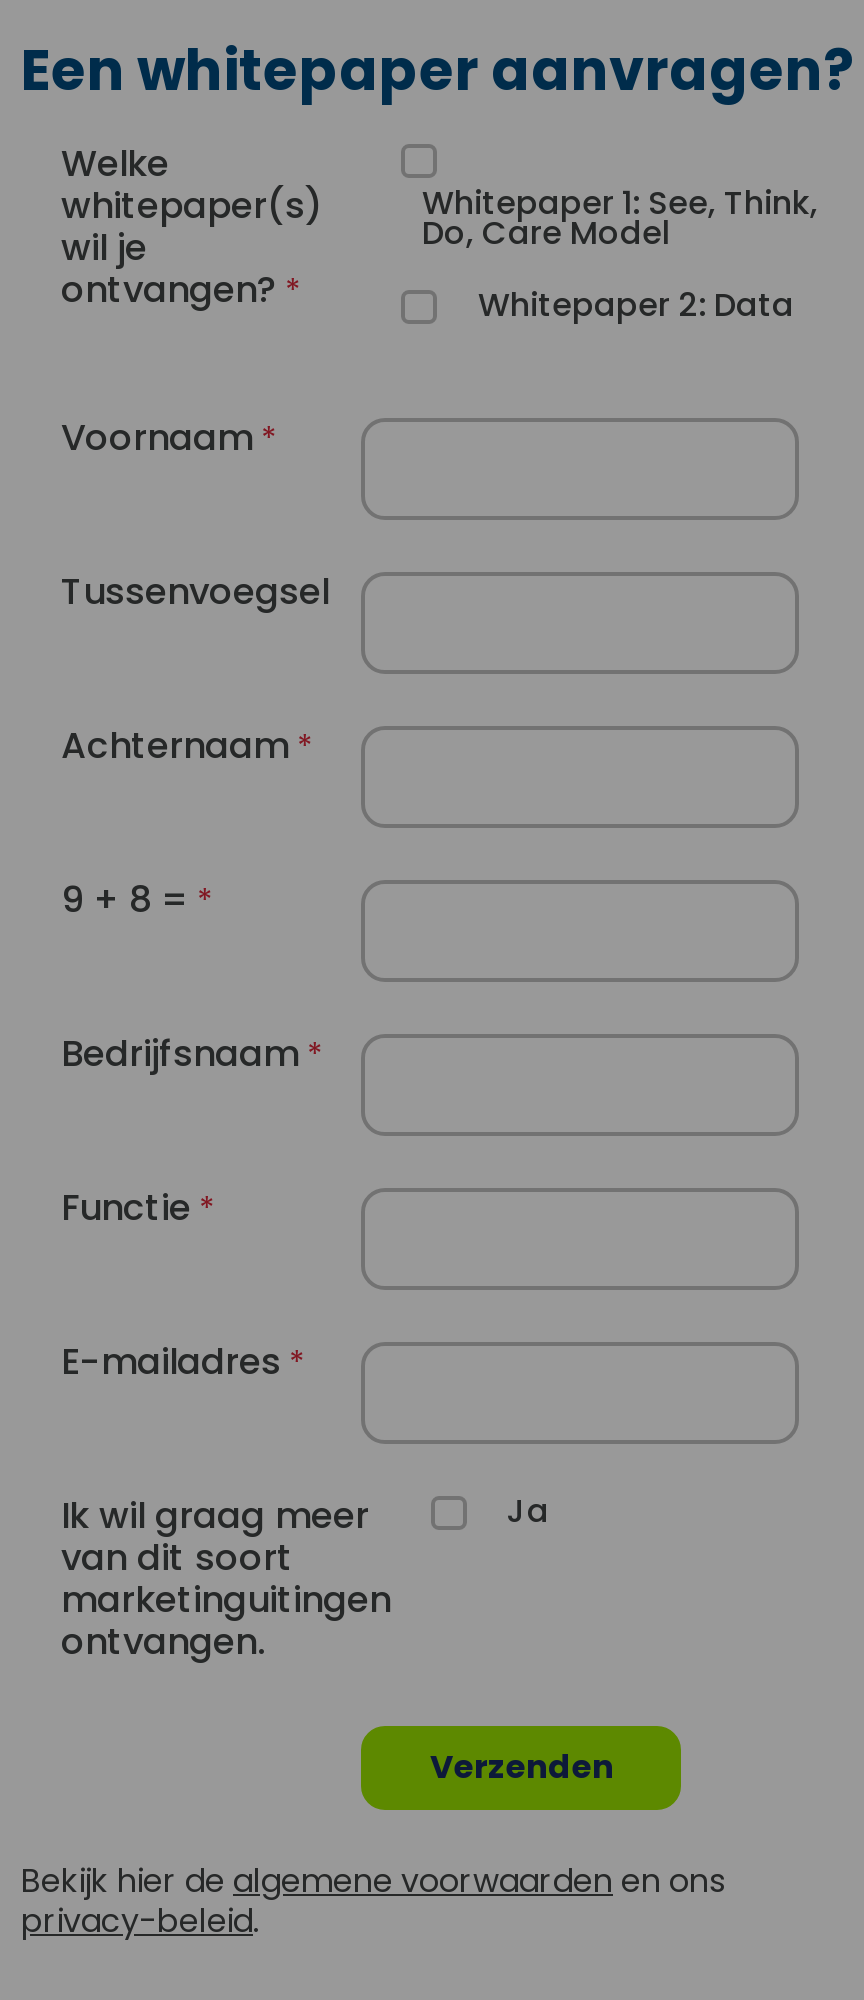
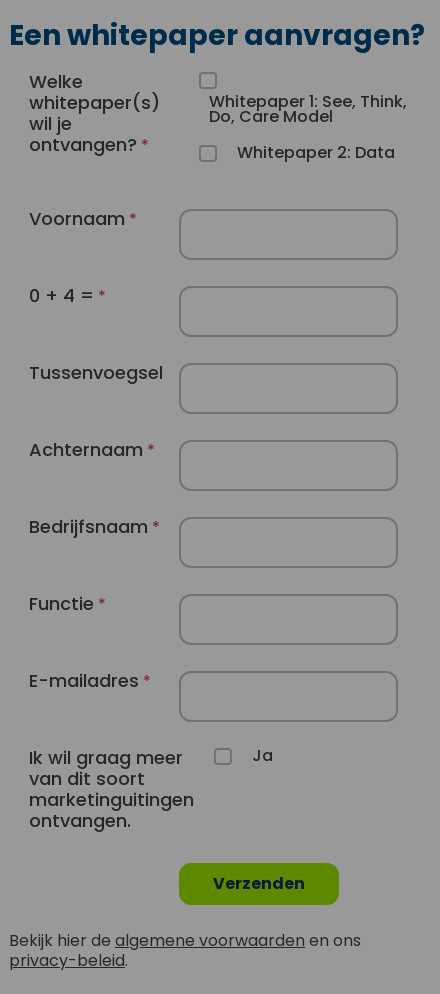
none -> [29,283,106,308] 0 + 4 = *
moved [61,566,329,770] -> [29,360,163,462]: Tussenvoegsel | Achternaam *
[61,874,213,924] 9 + 8 = * -> none

